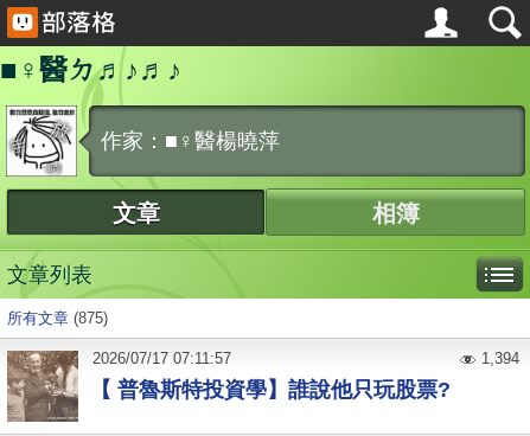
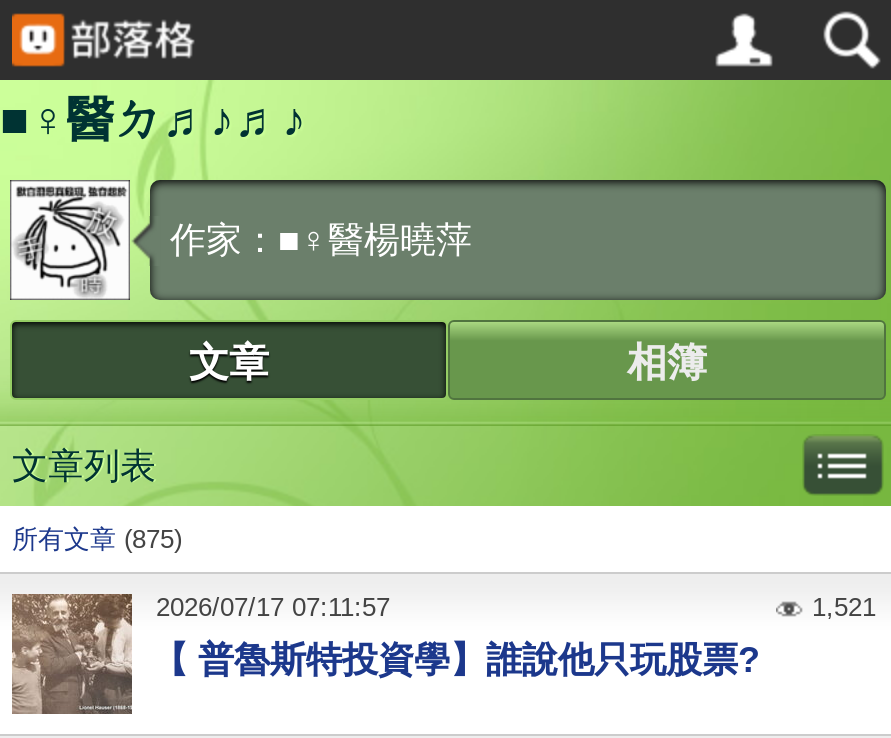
[481,350,519,367] 1,394 -> [812,592,876,622] 1,521

